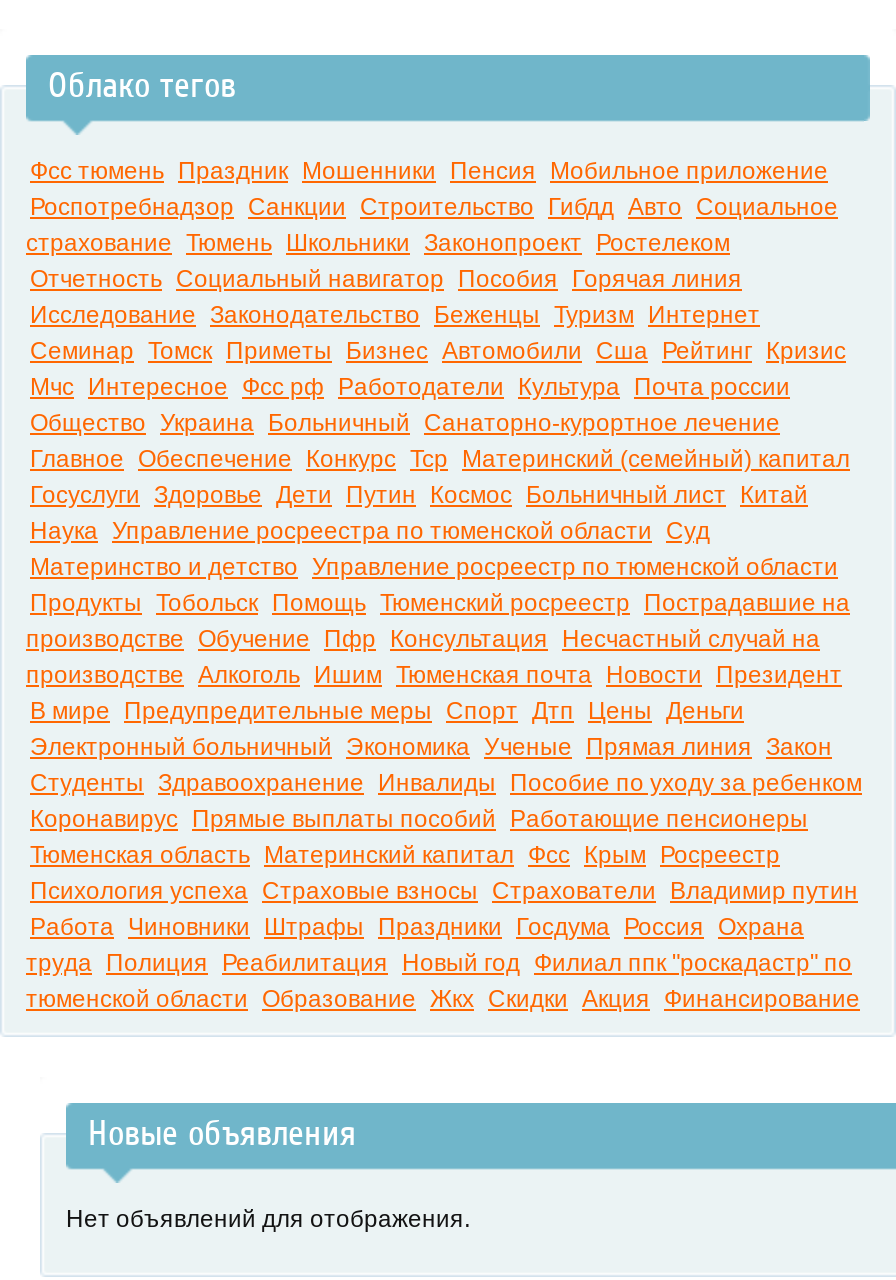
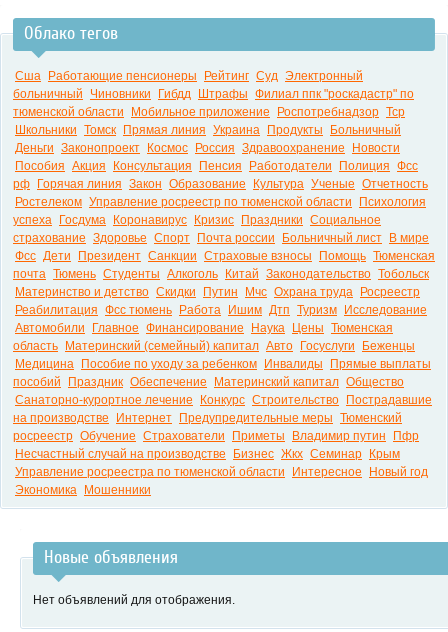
[26,157,862,1013] Фсс тюмень Праздник Мошенники Пенсия Мобильное приложение | Роспотребнадзор Санкции Строительство Гибдд Авто Социальное | страхование Тюмень Школьники Законопроект Ростелеком | Отчетность Социальный навигатор Пособия Горячая линия | Исследование Законодательство Беженцы Туризм Интернет | Семинар Томск Приметы Бизнес Автомобили Сша Рейтинг Кризис | Мчс Интересное Фсс рф Работодатели Культура Почта россии | Общество Украина Больничный Санаторно-курортное лечение | Главное Обеспечение Конкурс Тср Материнский (семейный) капитал | Госуслуги Здоровье Дети Путин Космос Больничный лист Китай | Наука Управление росреестра по тюменской области Суд | Материнство и детство Управление росреестр по тюменской области | Продукты Тобольск Помощь Тюменский росреестр Пострадавшие на | производстве Обучение Пфр Консультация Несчастный случай на | производстве Алкоголь Ишим Тюменская почта Новости Президент | В мире Предупредительные меры Спорт Дтп Цены Деньги | Электронный больничный Экономика Ученые Прямая линия Закон | Студенты Здравоохранение Инвалиды Пособие по уходу за ребенком | Коронавирус Прямые выплаты пособий Работающие пенсионеры | Тюменская область Материнский капитал Фсс Крым Росреестр | Психология успеха Страховые взносы Страхователи Владимир путин | Работа Чиновники Штрафы Праздники Госдума Россия Охрана | труда Полиция Реабилитация Новый год Филиал ппк "роскадастр" по | тюменской области Образование Жкх Скидки Акция Финансирование -> [13,69,435,497] Сша Работающие пенсионеры Рейтинг Суд Электронный | больничный Чиновники Гибдд Штрафы Филиал ппк "роскадастр" по | тюменской области Мобильное приложение Роспотребнадзор Тср | Школьники Томск Прямая линия Украина Продукты Больничный | Деньги Законопроект Космос Россия Здравоохранение Новости | Пособия Акция Консультация Пенсия Работодатели Полиция Фсс | рф Горячая линия Закон Образование Культура Ученые Отчетность | Ростелеком Управление росреестр по тюменской области Психология | успеха Госдума Коронавирус Кризис Праздники Социальное | страхование Здоровье Спорт Почта россии Больничный лист В мире | Фсс Дети Президент Санкции Страховые взносы Помощь Тюменская | почта Тюмень Студенты Алкоголь Китай Законодательство Тобольск | Материнство и детство Скидки Путин Мчс Охрана труда Росреестр | Реабилитация Фсс тюмень Работа Ишим Дтп Туризм Исследование | Автомобили Главное Финансирование Наука Цены Тюменская | область Материнский (семейный) капитал Авто Госуслуги Беженцы | Медицина Пособие по уходу за ребенком Инвалиды Прямые выплаты | пособий Праздник Обеспечение Материнский капитал Общество | Санаторно-курортное лечение Конкурс Строительство Пострадавшие | на производстве Интернет Предупредительные меры Тюменский | росреестр Обучение Страхователи Приметы Владимир путин Пфр | Несчастный случай на производстве Бизнес Жкх Семинар Крым | Управление росреестра по тюменской области Интересное Новый год | Экономика Мошенники

